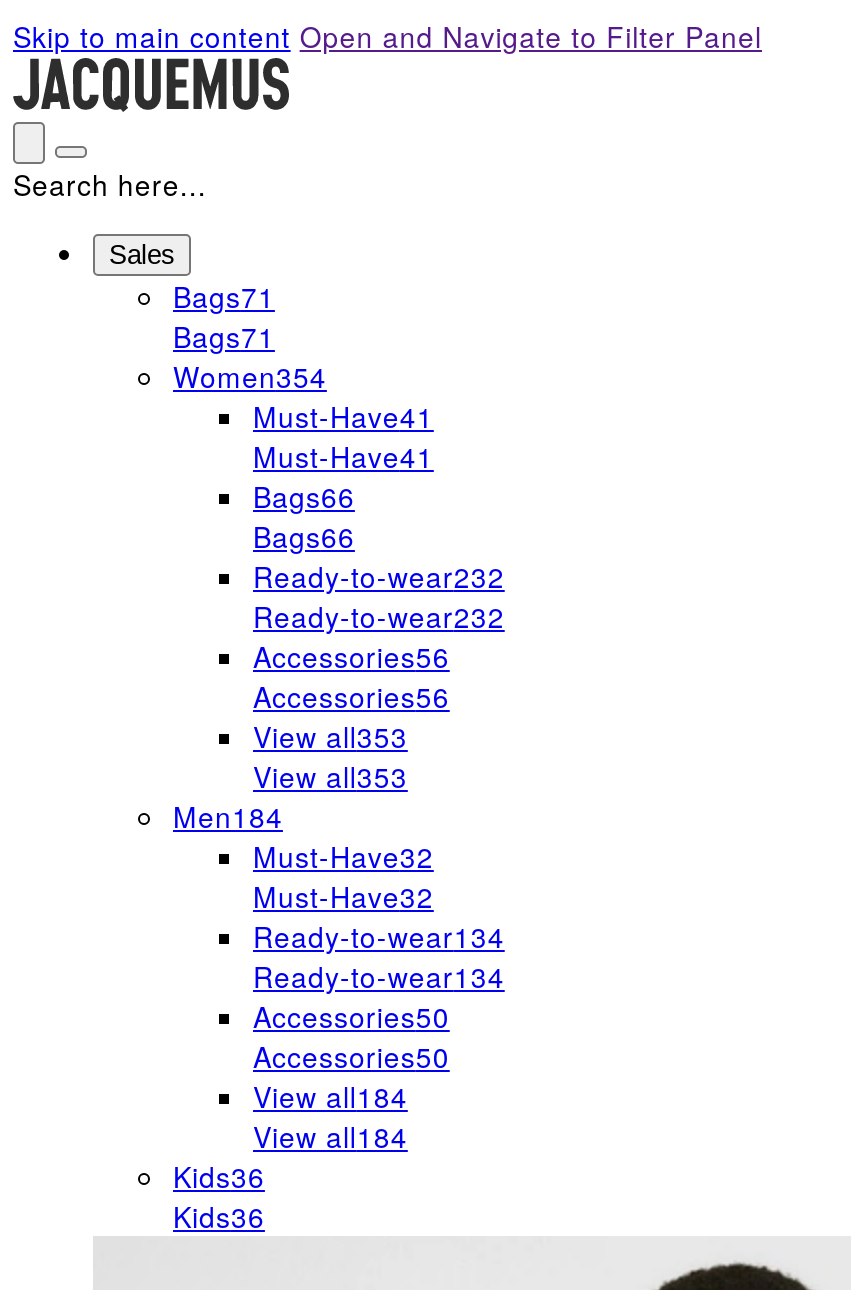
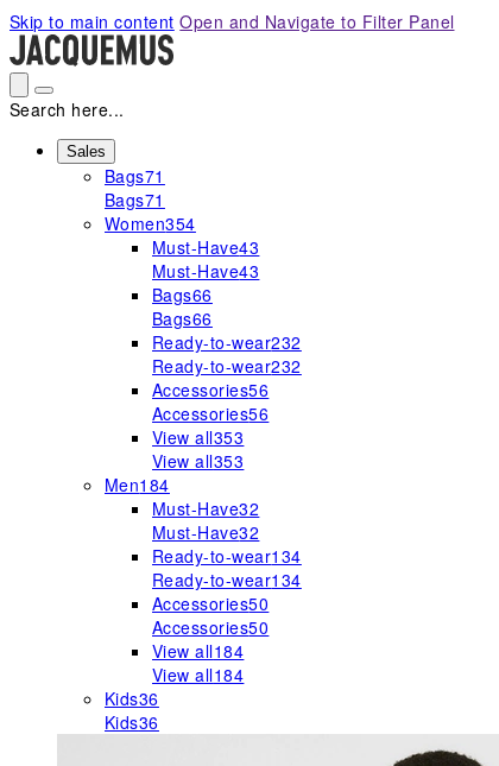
[253,396,434,436] Must-Have41 -> [152,235,259,259] Must-Have43
[253,436,434,476] Must-Have41 -> [152,259,259,283] Must-Have43

